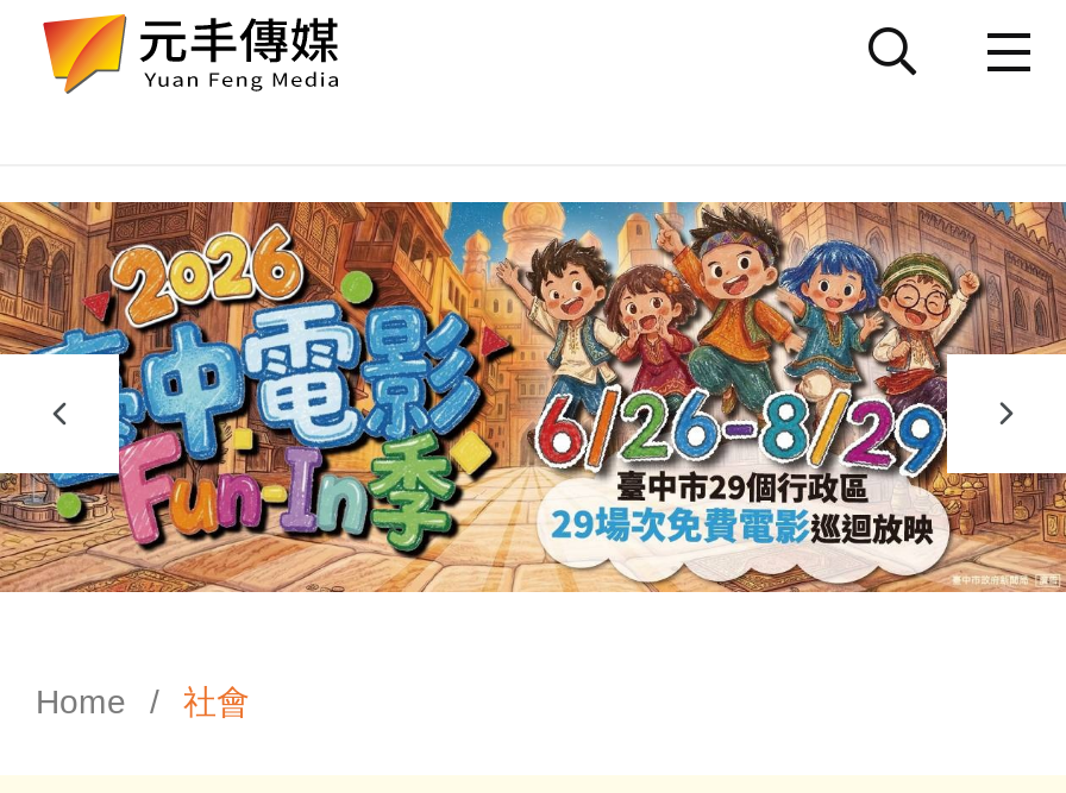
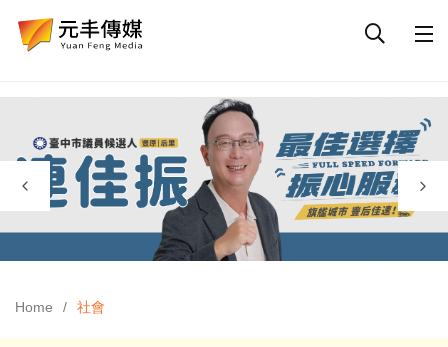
[7,200,1059,594] [image] -> [3,97,445,262] [image]

